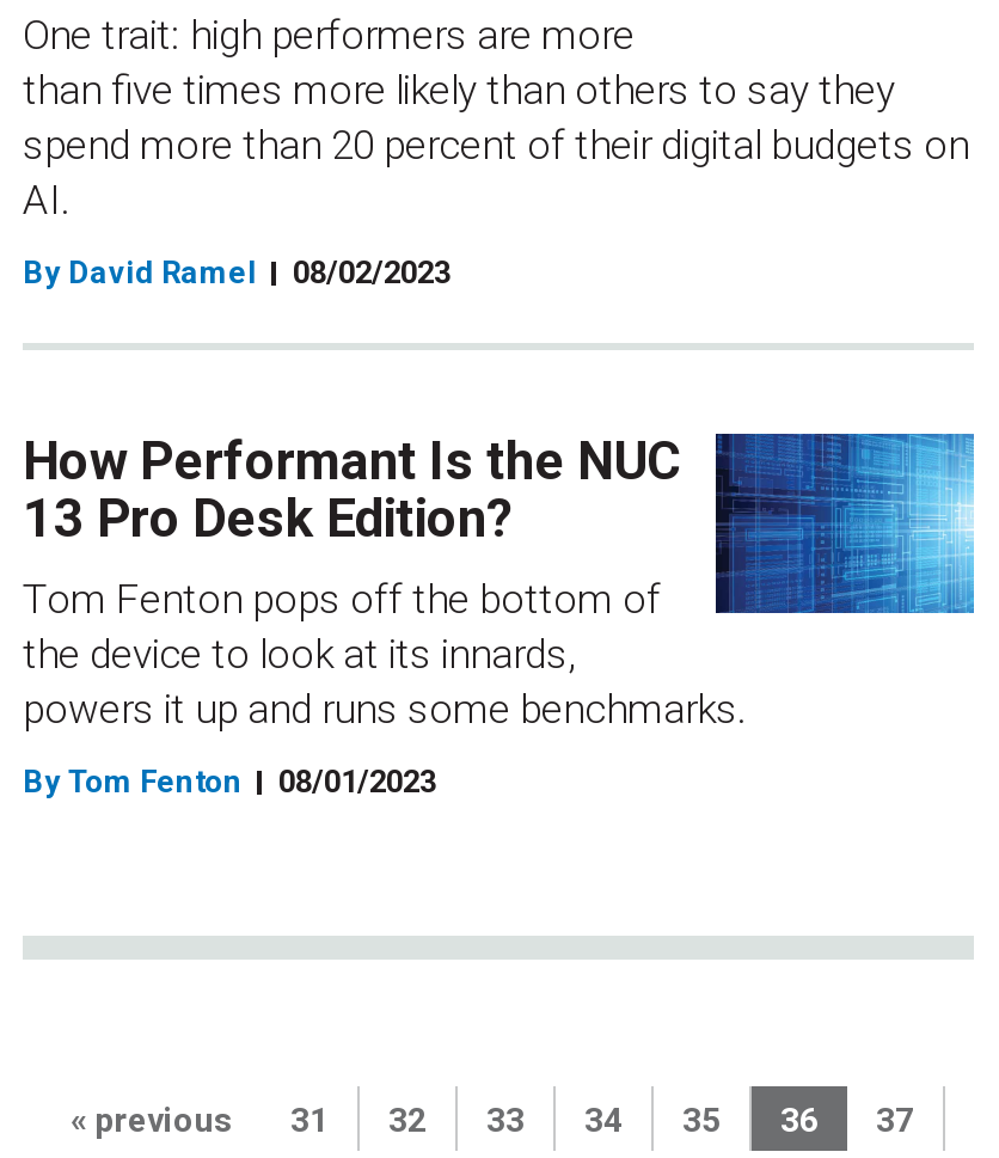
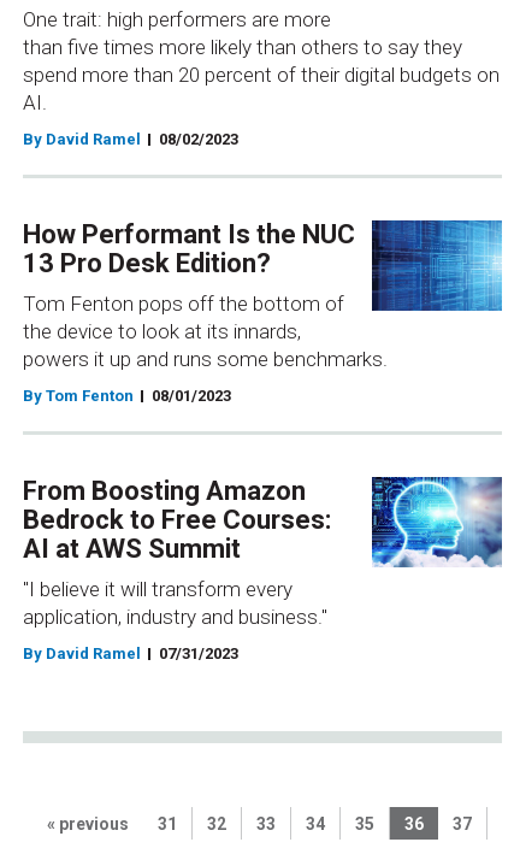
none -> [23,476,503,662] [image] | From Boosting Amazon | Bedrock to Free Courses: | AI at AWS Summit | "I believe it will transform every | application, industry and business." | By David Ramel | 07/31/2023

